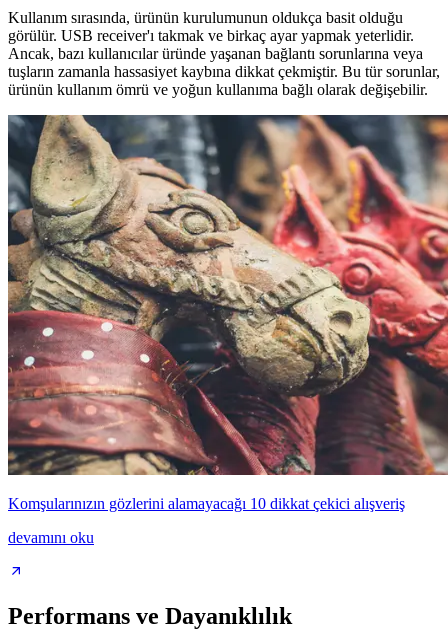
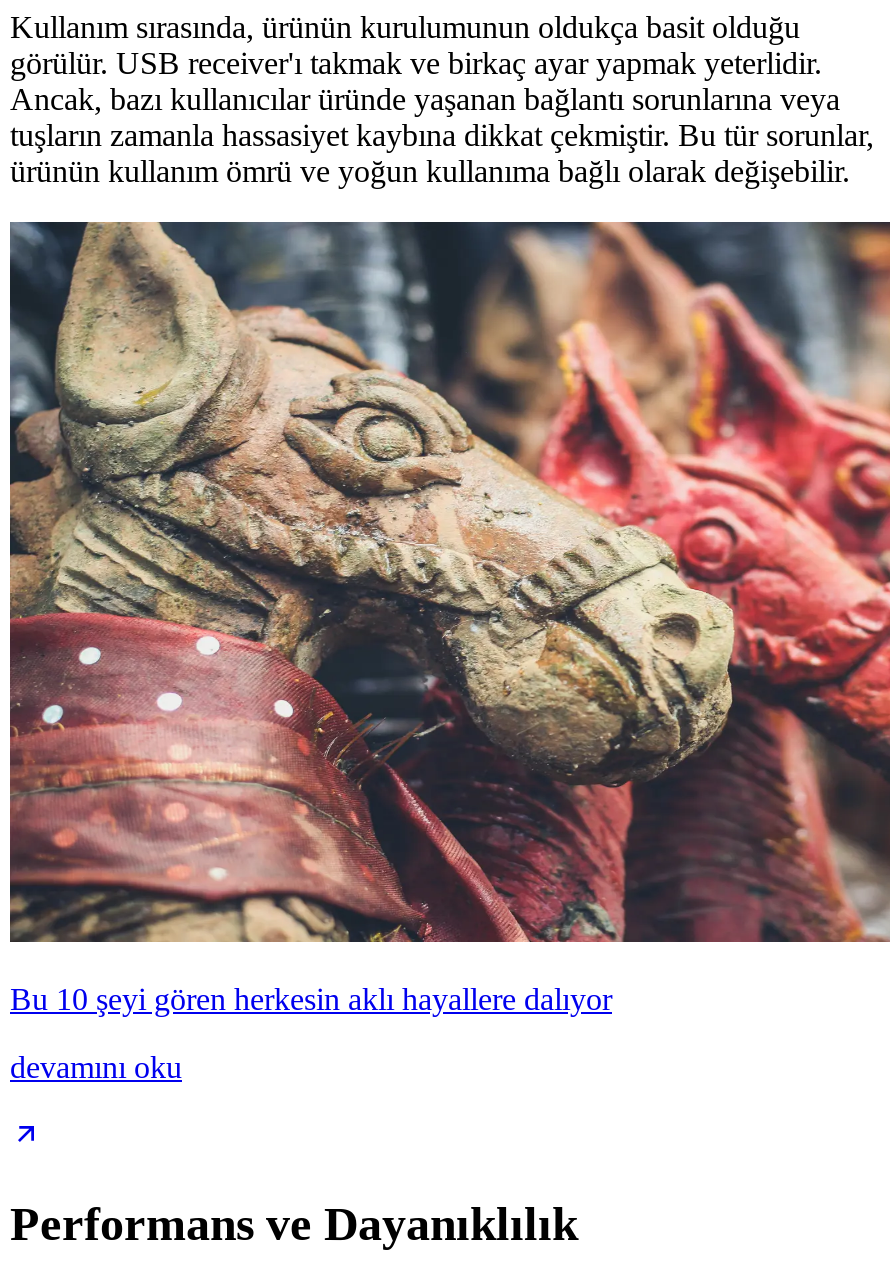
[8,495,405,512] Komşularınızın gözlerini alamayacağı 10 dikkat çekici alışveriş -> [10,982,612,1016] Bu 10 şeyi gören herkesin aklı hayallere dalıyor

